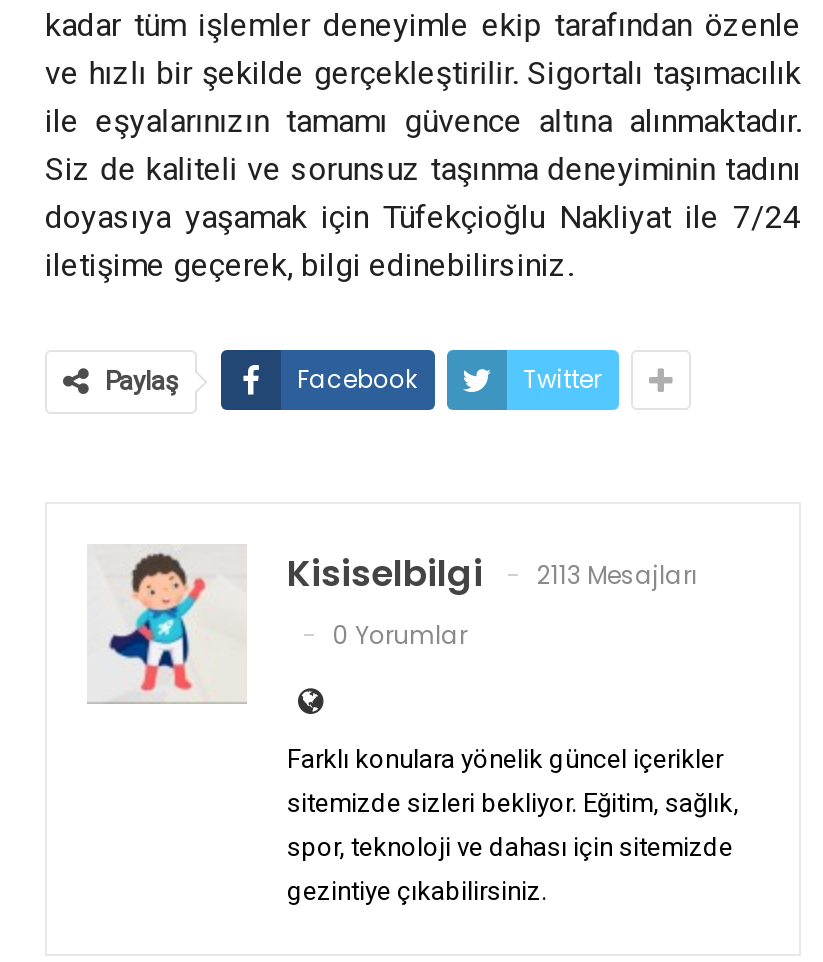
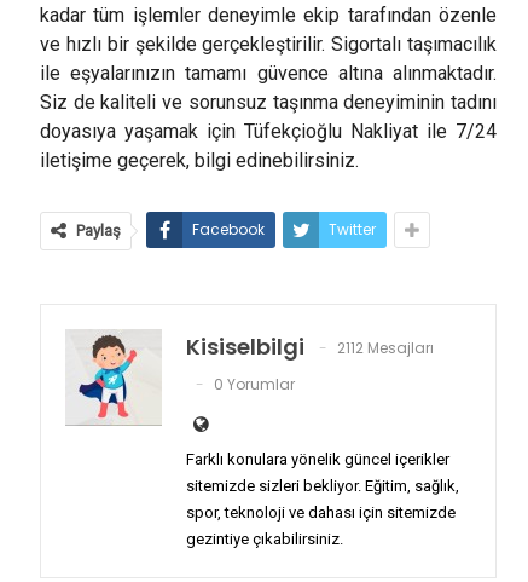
[287,548,697,598] Kisiselbilgi 2113 Mesajları -> [186,332,434,362] Kisiselbilgi 2112 Mesajları

